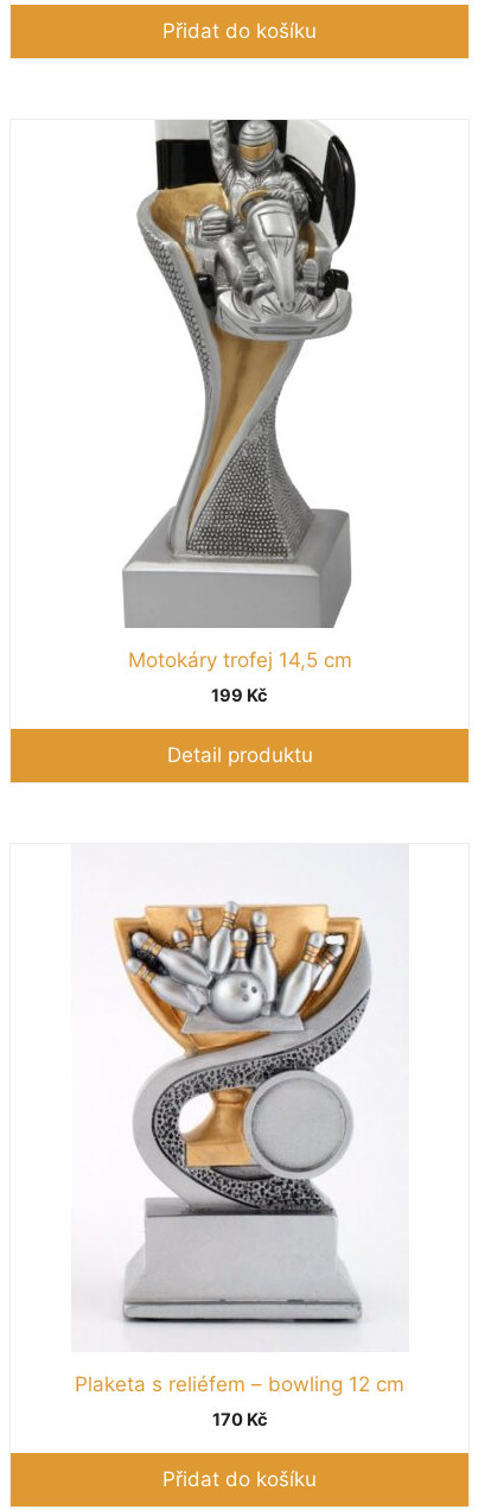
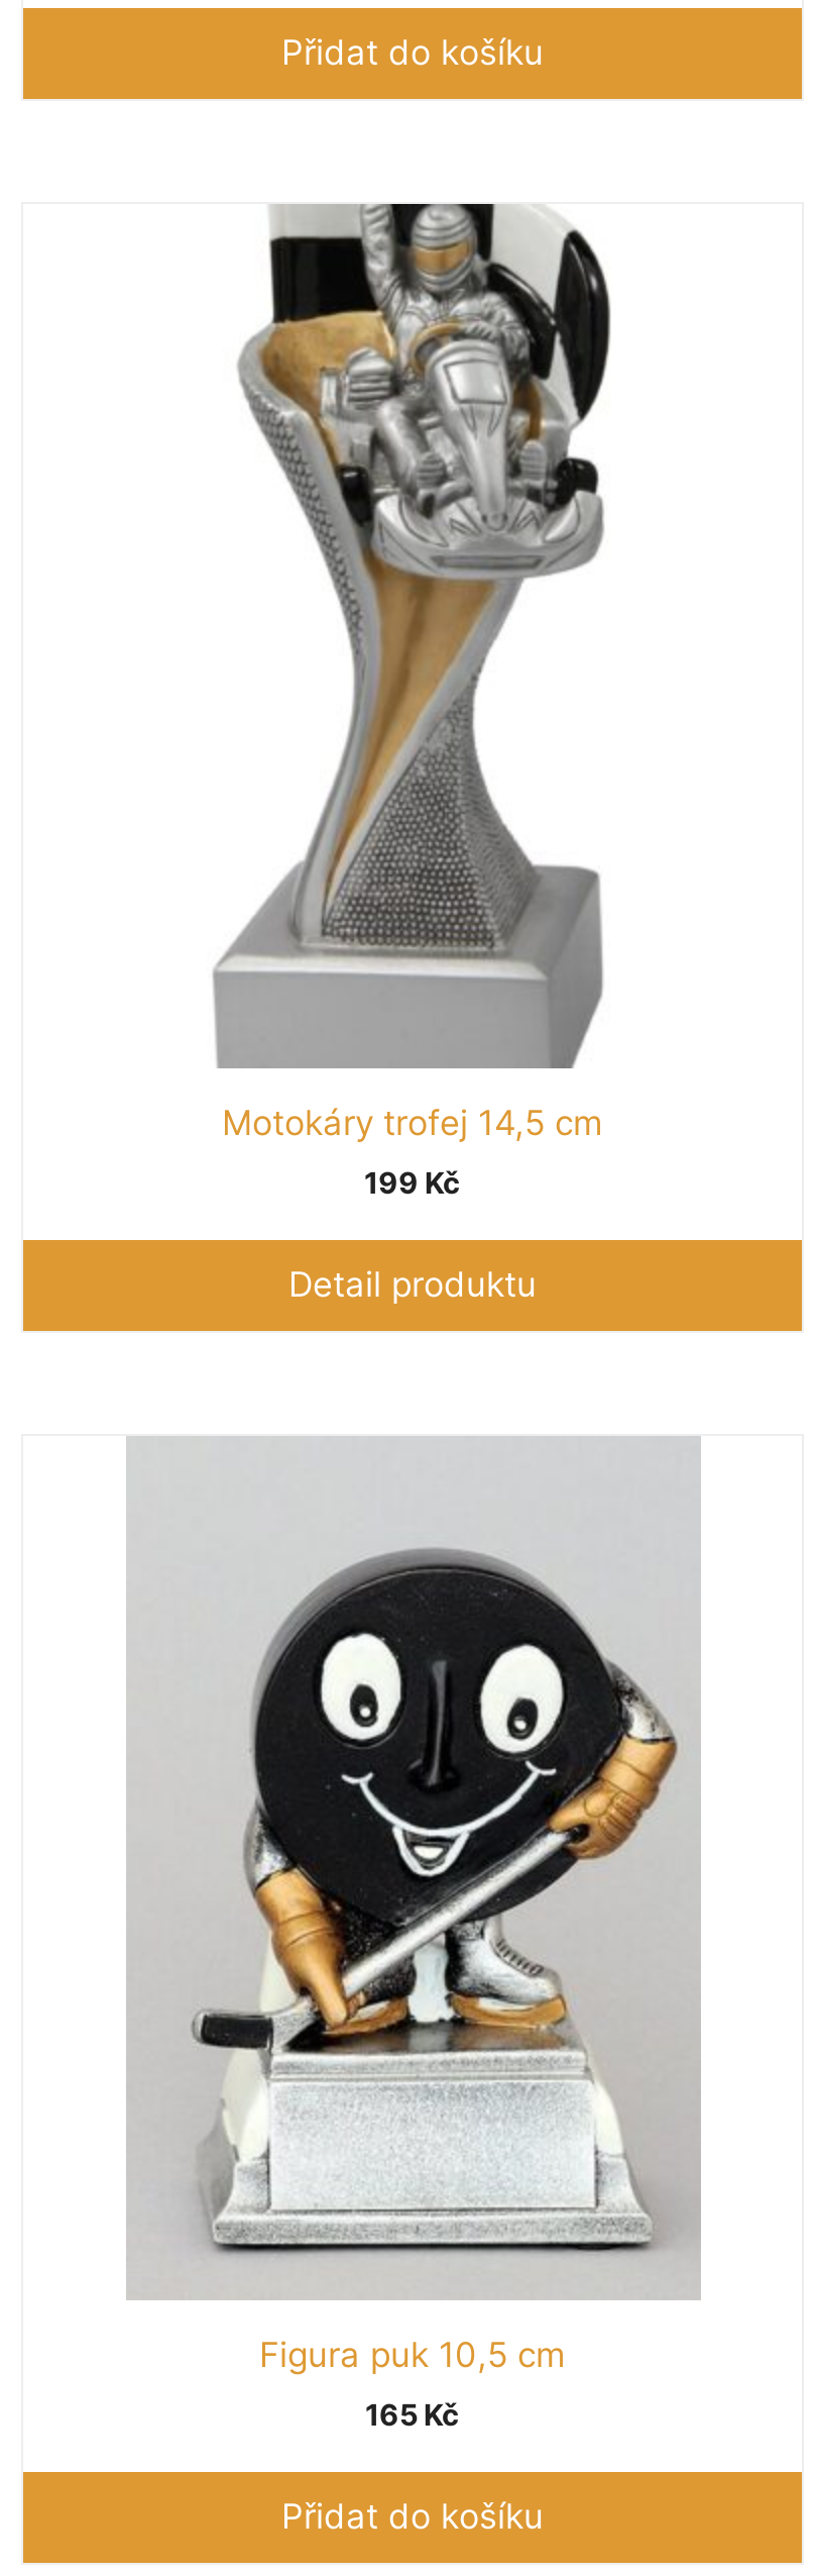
[72,845,408,1396] [image] | Plaketa s reliéfem – bowling 12 cm -> [126,1438,701,2375] [image] | Figura puk 10,5 cm
[212,1409,267,1430] 170 Kč -> [365,2397,460,2434] 165 Kč

